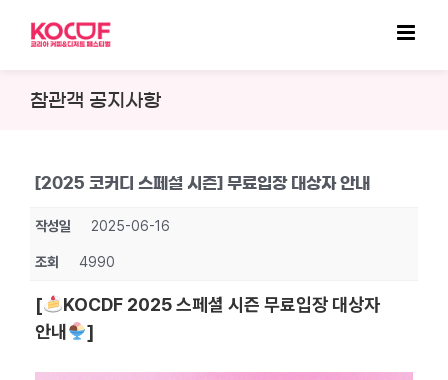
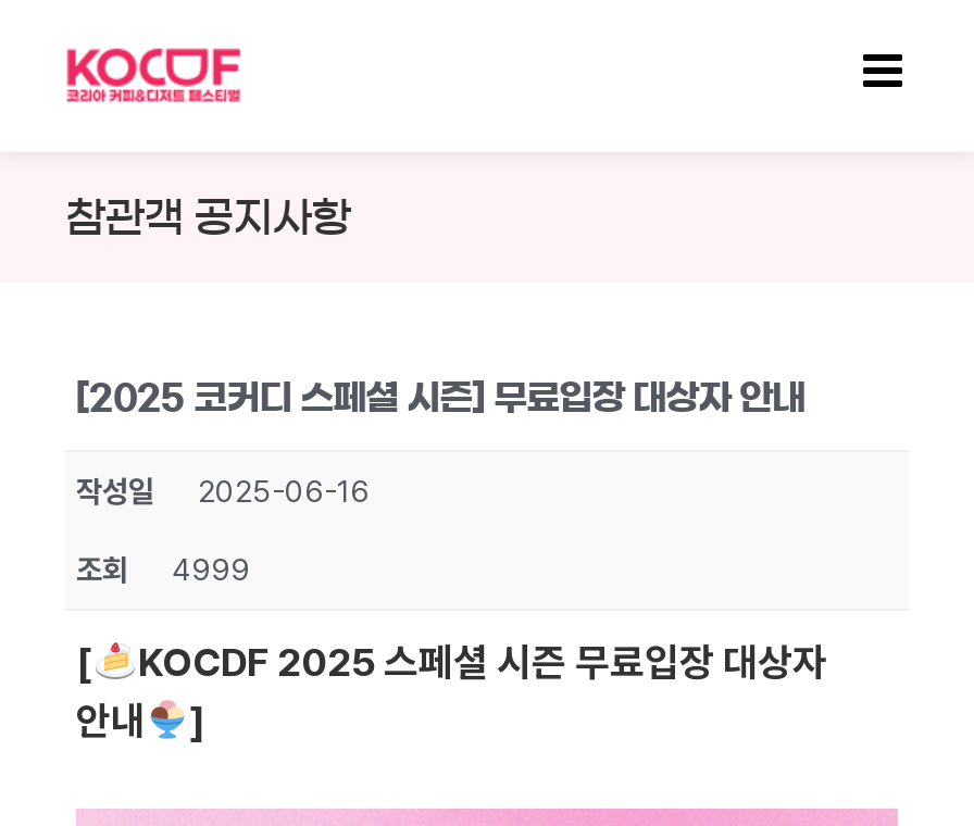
[35,254,115,270] 조회 4990 -> [76,552,250,587] 조회 4999

